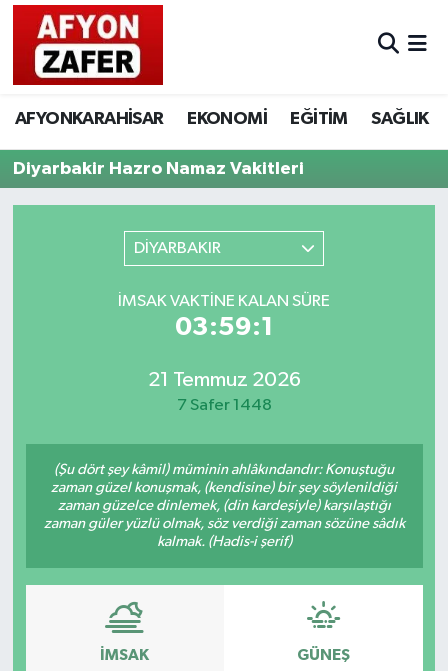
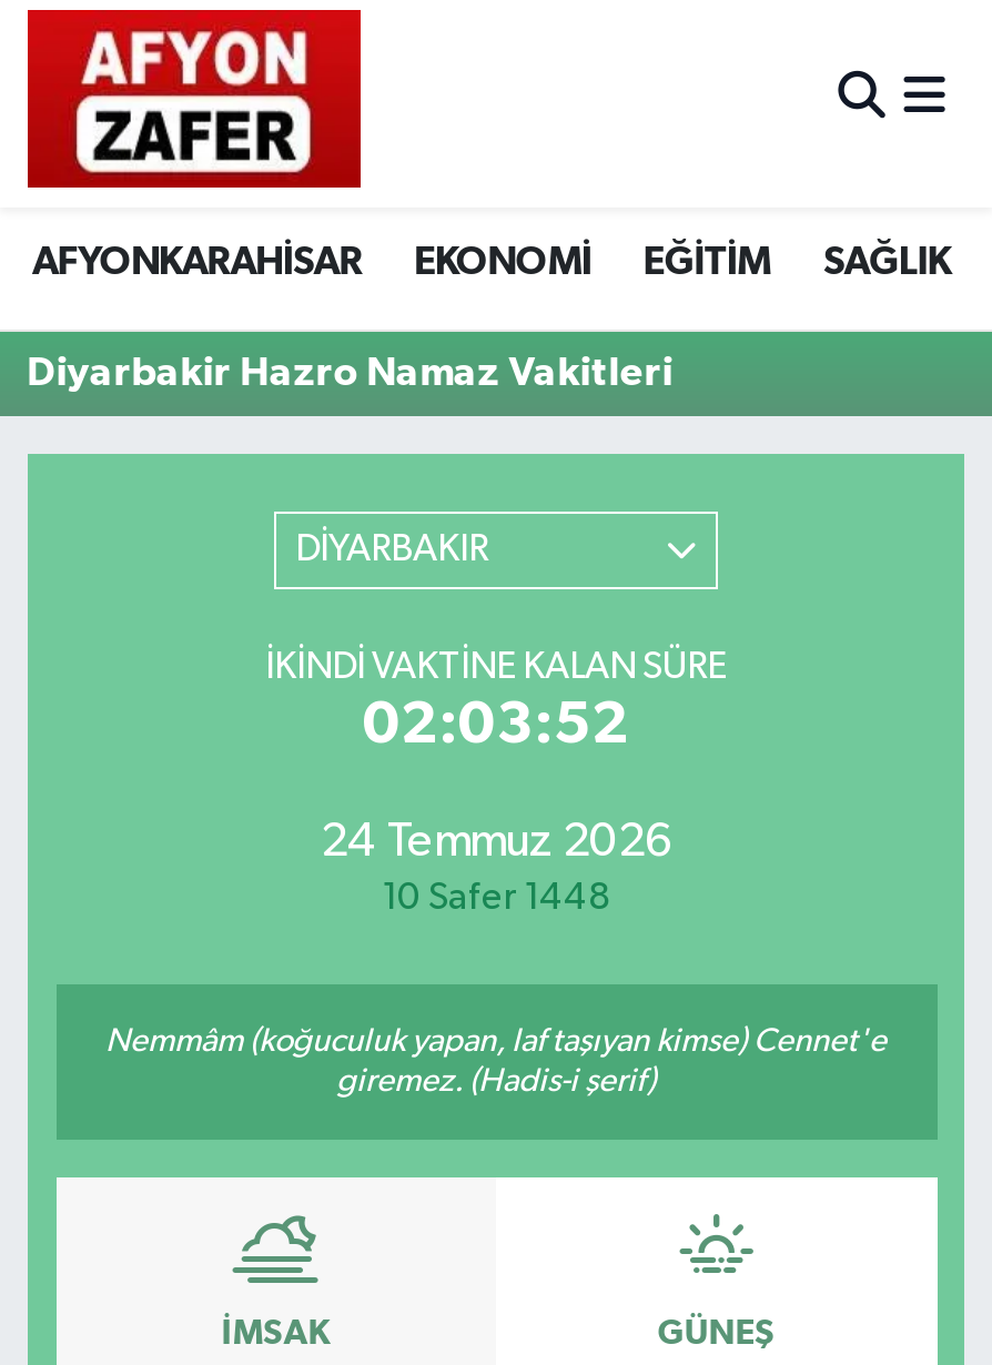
[118,293,330,340] İMSAK VAKTINE KALAN SÜRE | 03:59:1 -> [265,648,727,753] İKINDI VAKTINE KALAN SÜRE | 02:03:52
[147,369,300,414] 21 Temmuz 2026 | 7 Safer 1448 -> [321,818,671,918] 24 Temmuz 2026 | 10 Safer 1448
[43,462,404,549] (Şu dört şey kâmil) müminin ahlâkındandır: Konuştuğu | zaman güzel konuşmak, (kendisine) bir şey söylenildiği | zaman güzelce dinlemek, (din kardeşiyle) karşılaştığı | zaman güler yüzlü olmak, söz verdiği zaman sözüne sâdık | kalmak. (Hadis-i şerif) -> [105,1023,887,1097] Nemmâm (koğuculuk yapan, laf taşıyan kimse) Cennet'e | giremez. (Hadis-i şerif)

